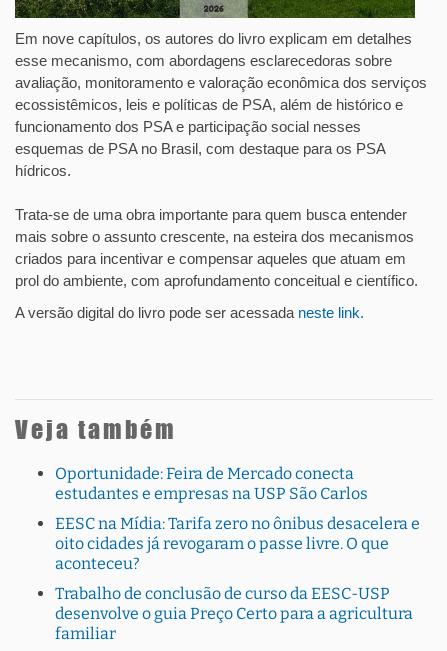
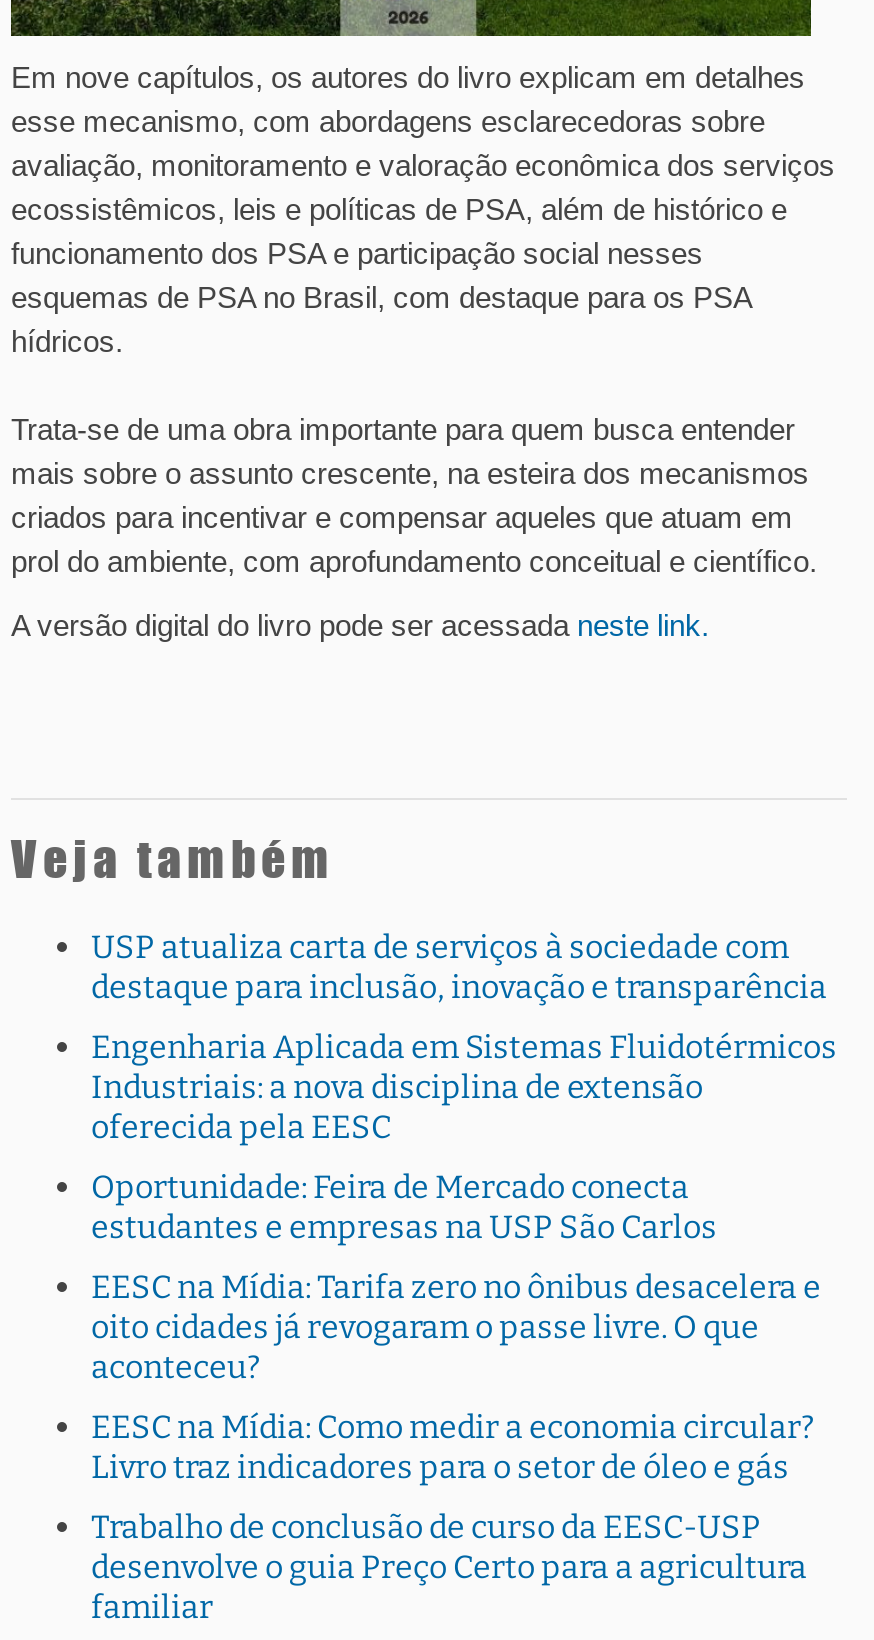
none -> [91,927,837,1145] USP atualiza carta de serviços à sociedade com | destaque para inclusão, inovação e transparência | Engenharia Aplicada em Sistemas Fluidotérmicos | Industriais: a nova disciplina de extensão | oferecida pela EESC
none -> [91,1407,815,1485] EESC na Mídia: Como medir a economia circular? | Livro traz indicadores para o setor de óleo e gás

